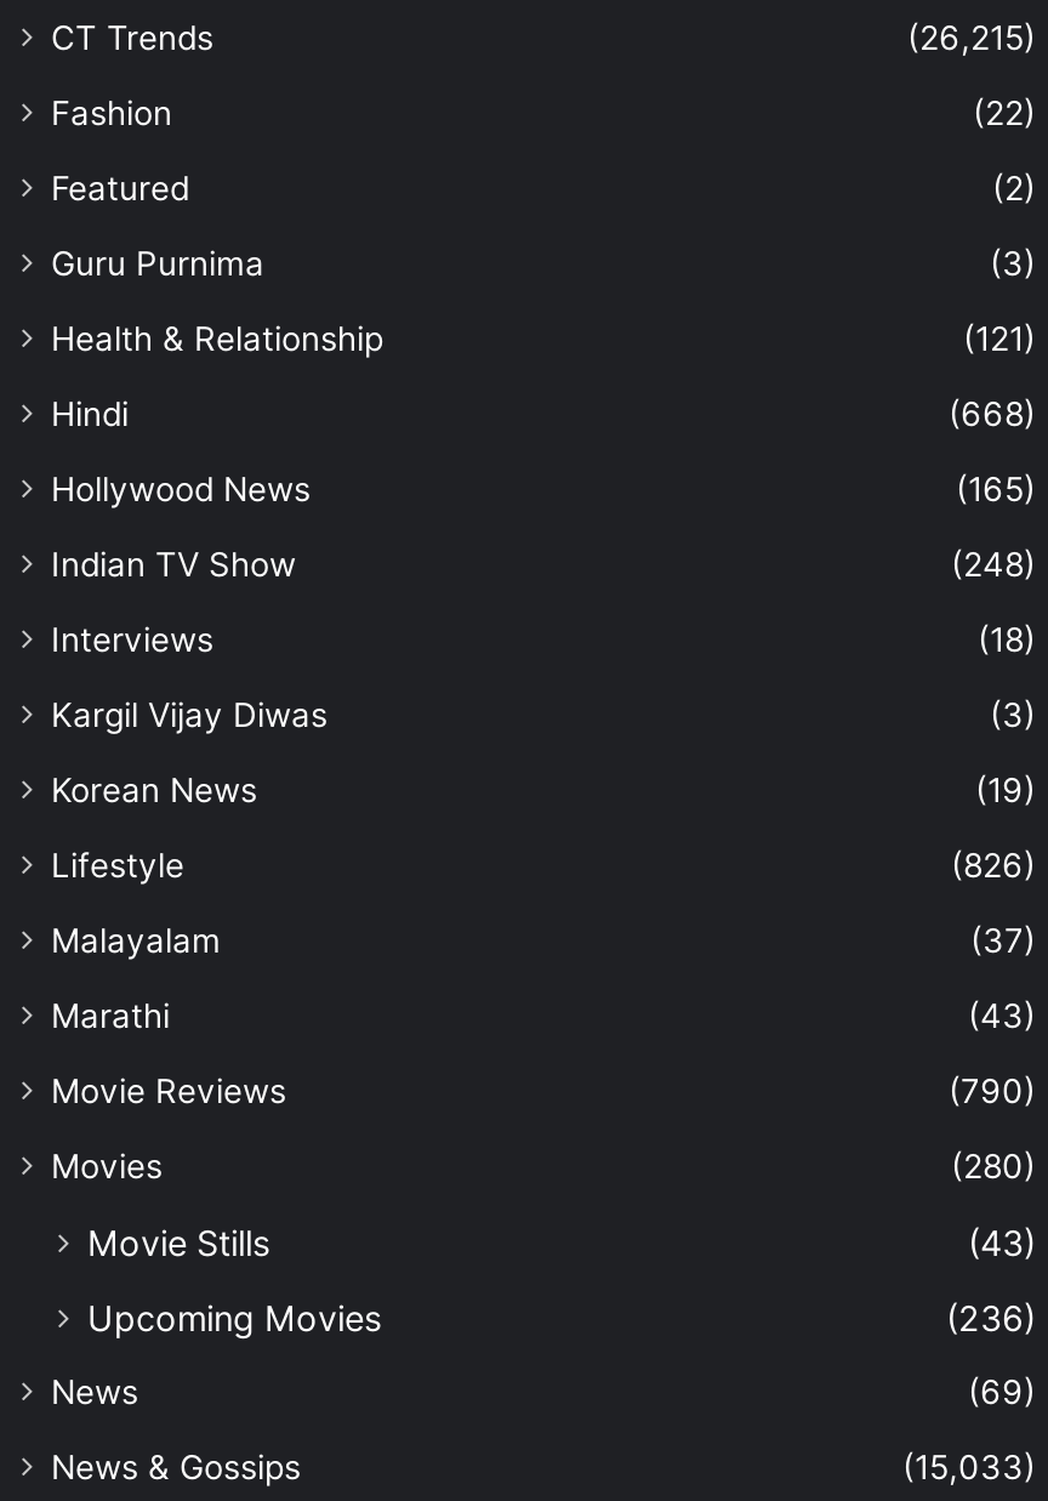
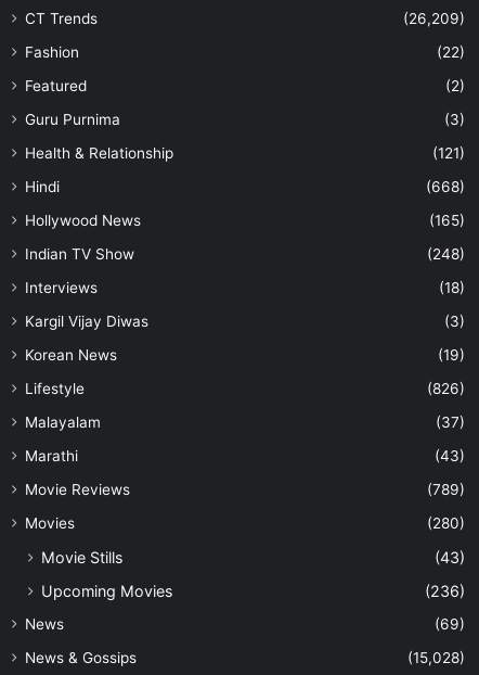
[907,18,1036,57] (26,215) -> [403,9,465,27] (26,209)
[949,1072,1036,1111] (790) -> [427,480,465,498] (789)
[902,1448,1036,1487] (15,033) -> [407,649,465,666] (15,028)

